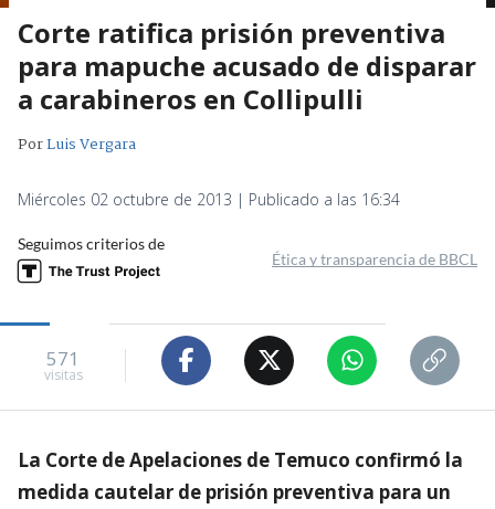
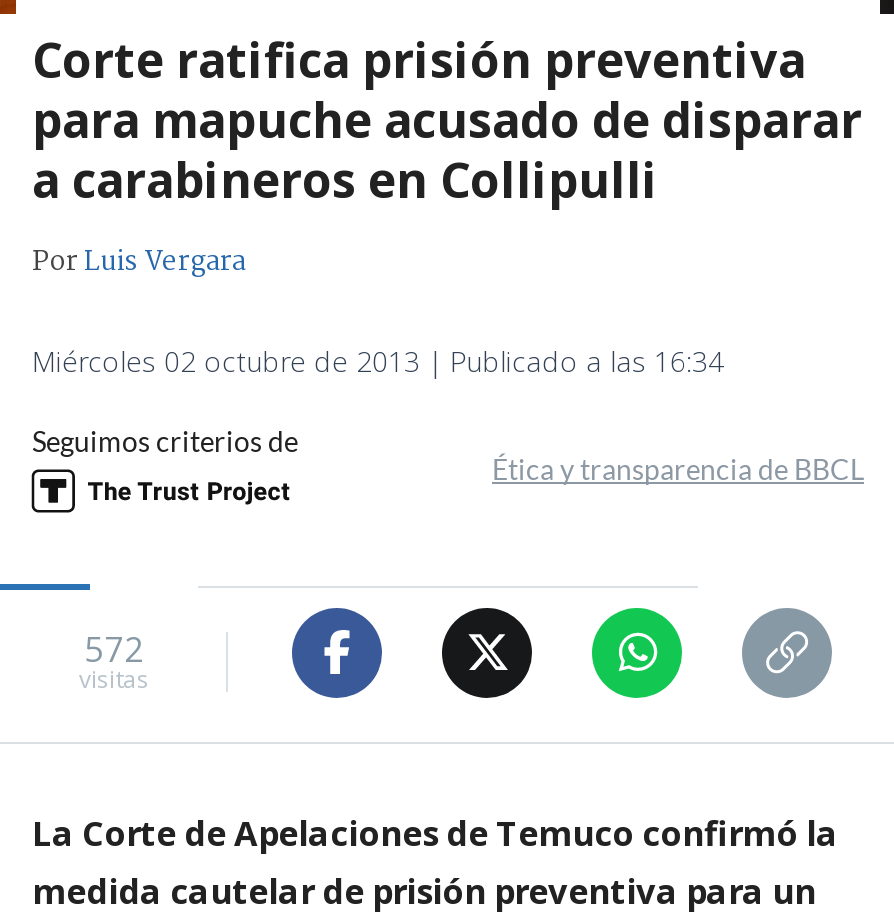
[46,346,80,371] 571 -> [84,627,144,673] 572

